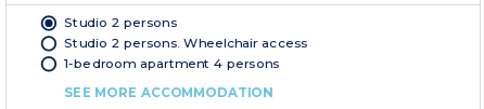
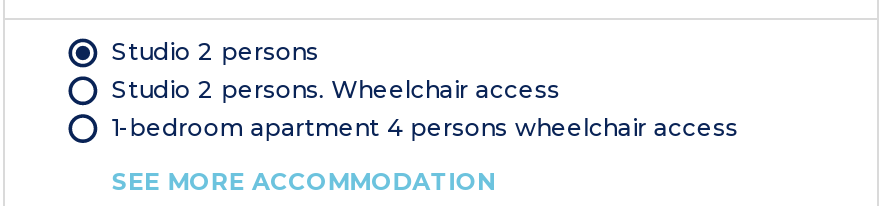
[64,55,279,70] 1-bedroom apartment 4 persons -> [112,113,738,142] 1-bedroom apartment 4 persons wheelchair access

